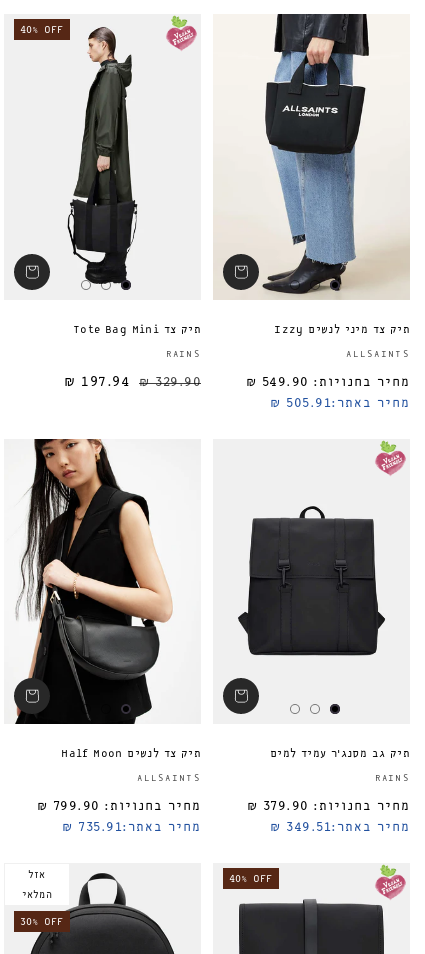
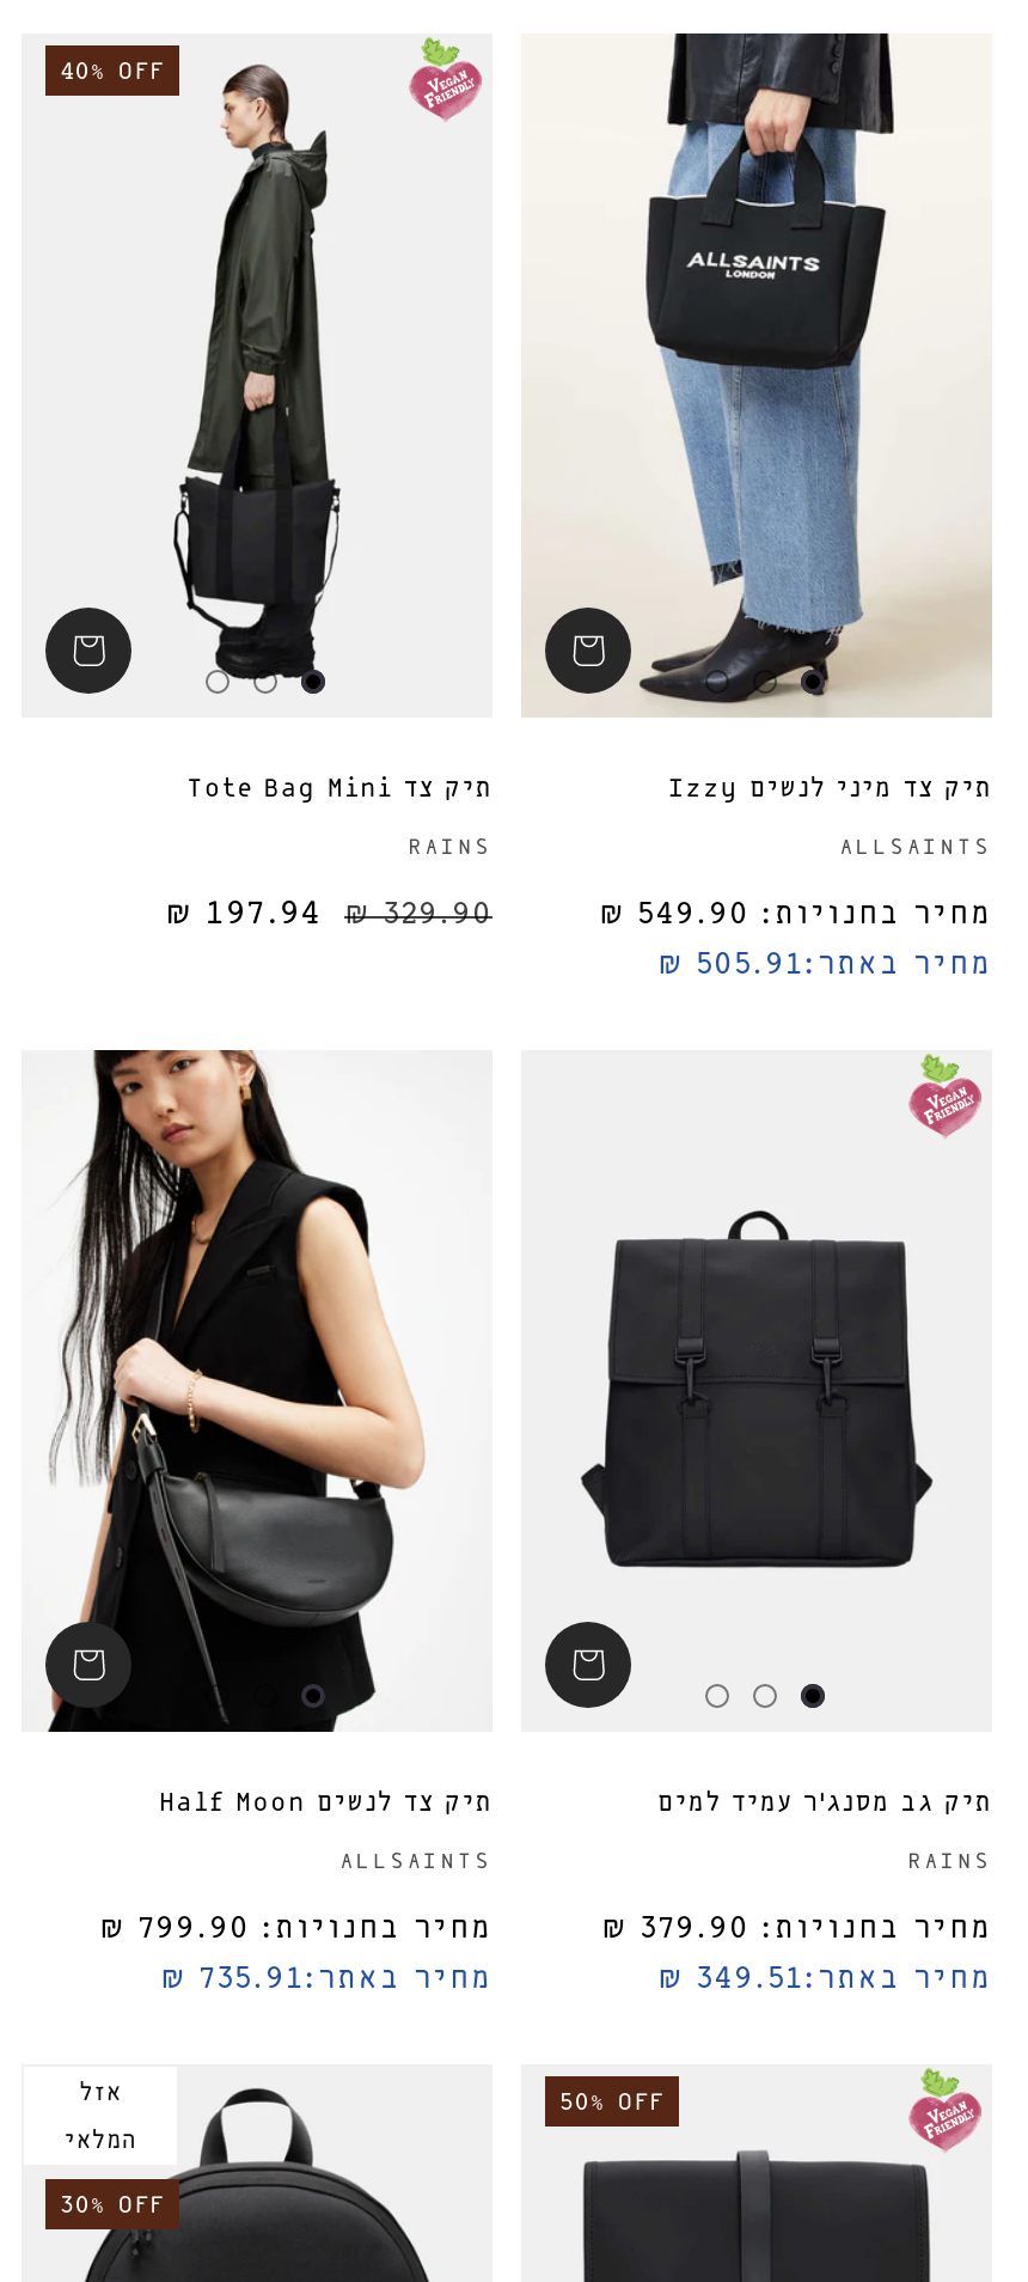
[229,874,273,884] 40% OFF -> [559,2091,664,2115] 50% OFF

